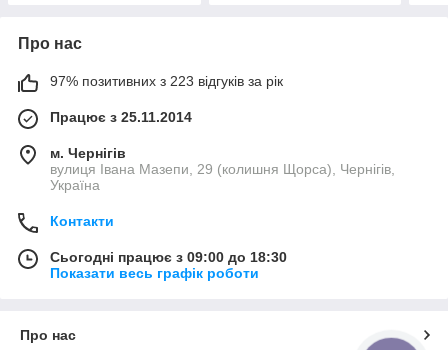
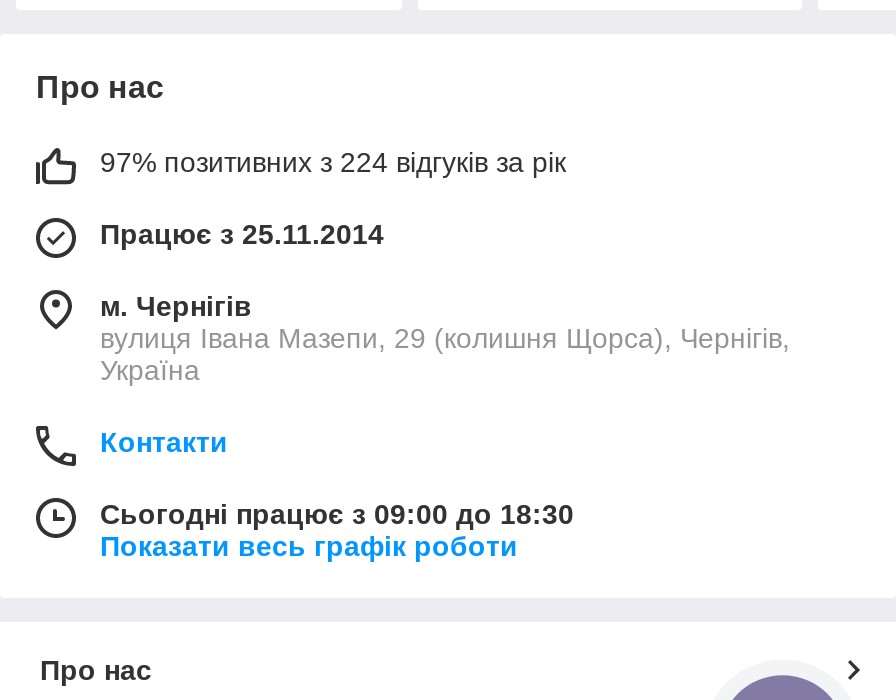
[50,73,283,89] 97% позитивних з 223 відгуків за рік -> [100,146,566,178] 97% позитивних з 224 відгуків за рік

